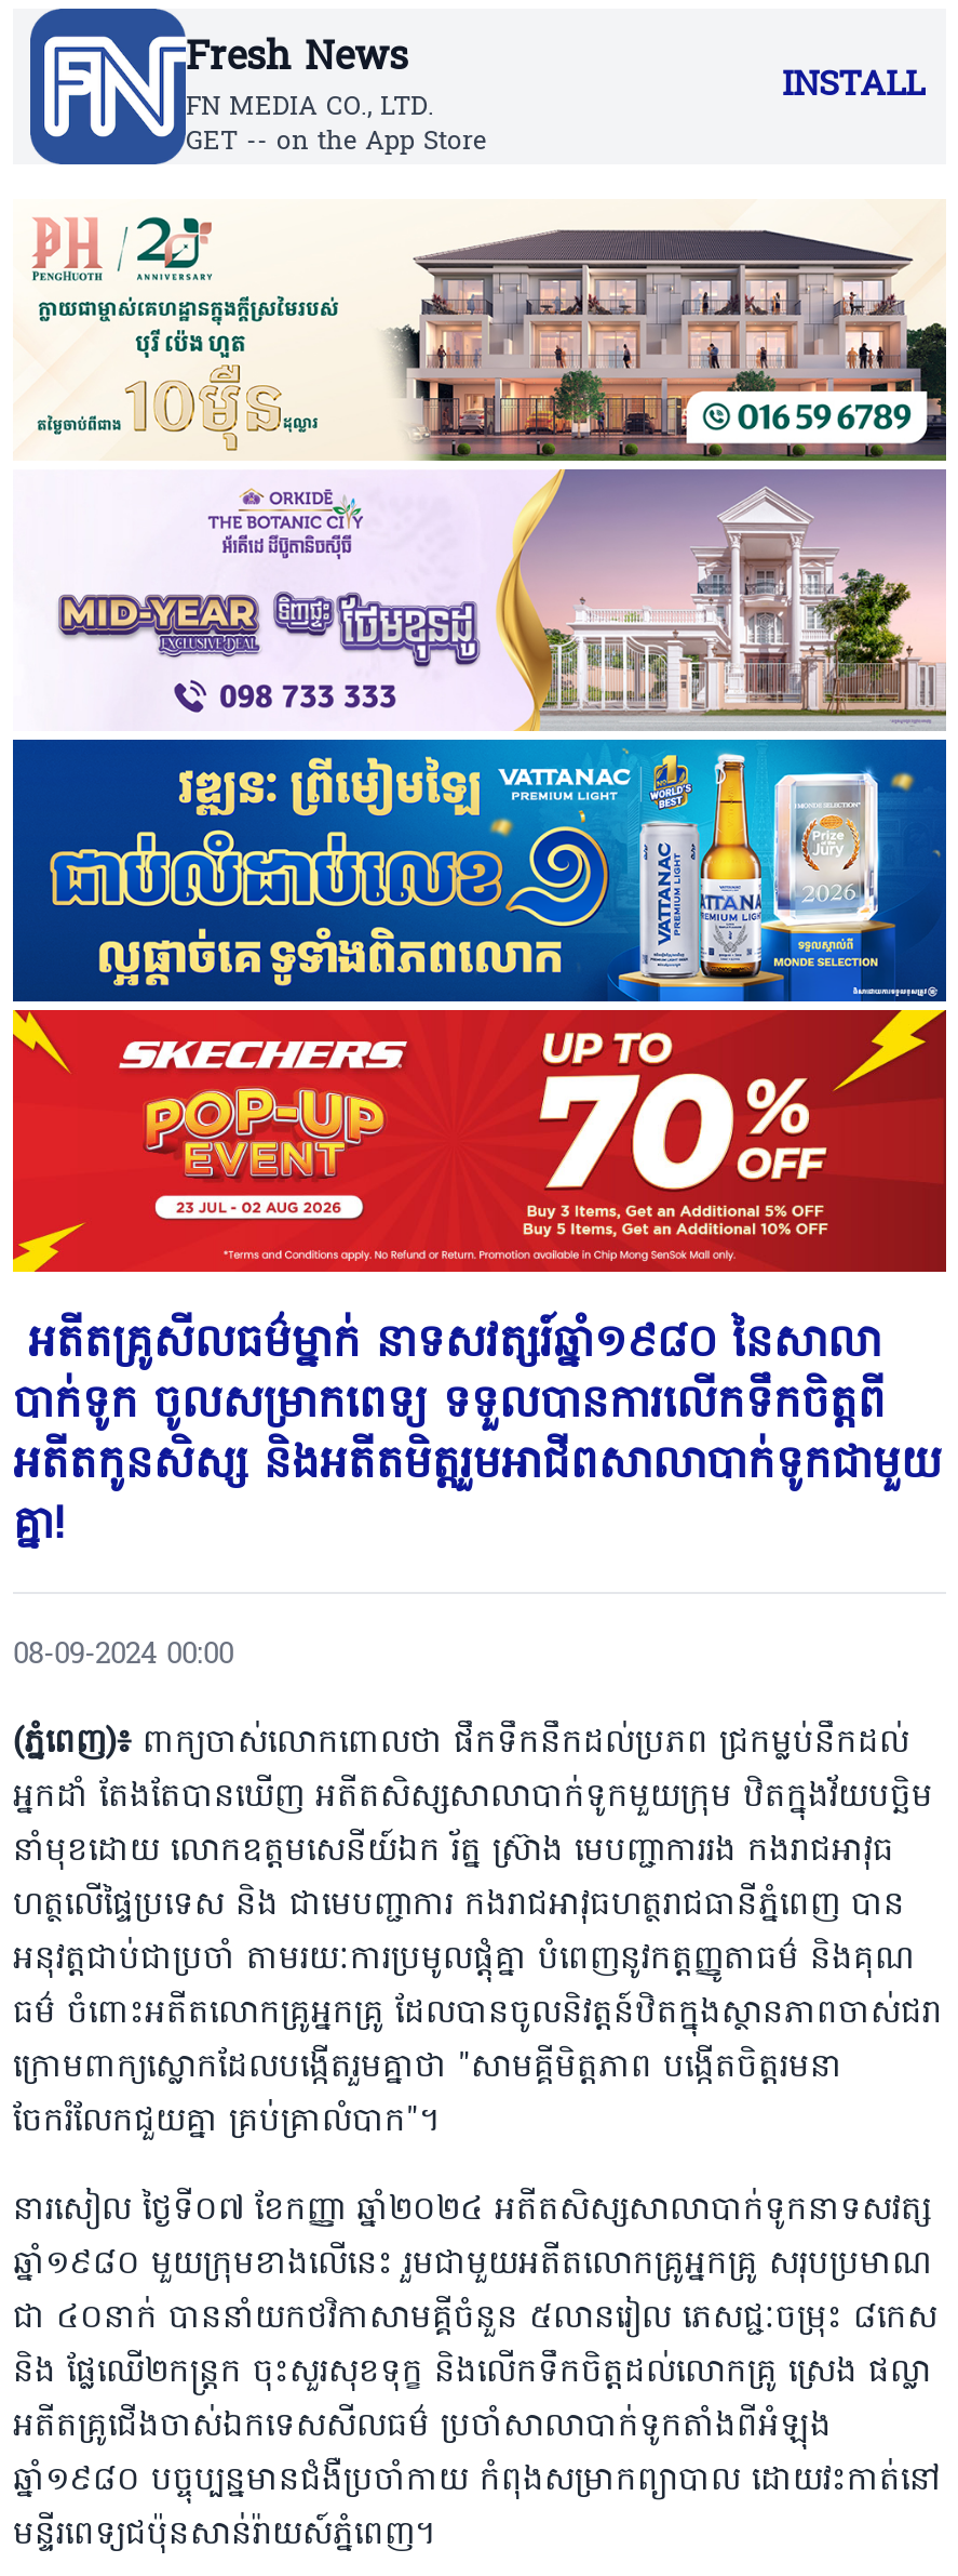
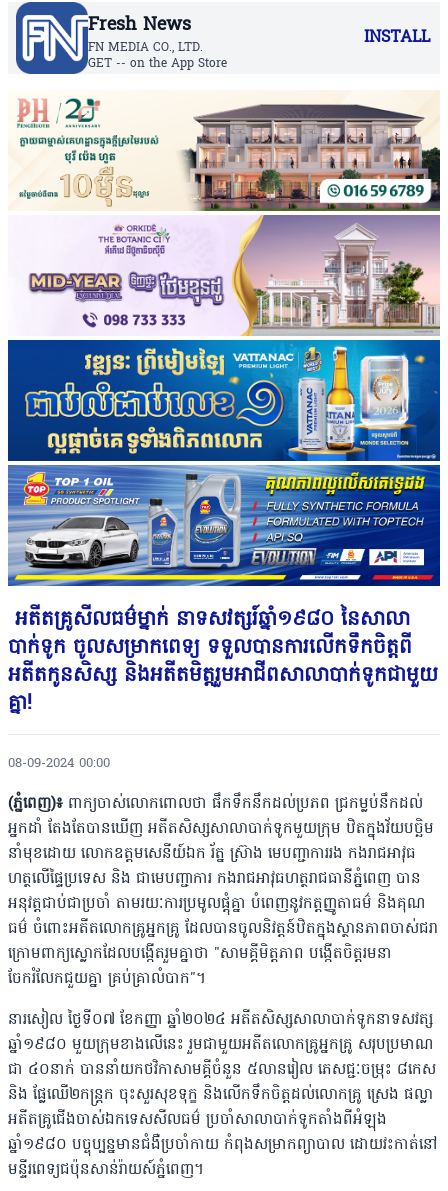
[11,1008,948,1274] [image] -> [7,464,441,587] [image]

